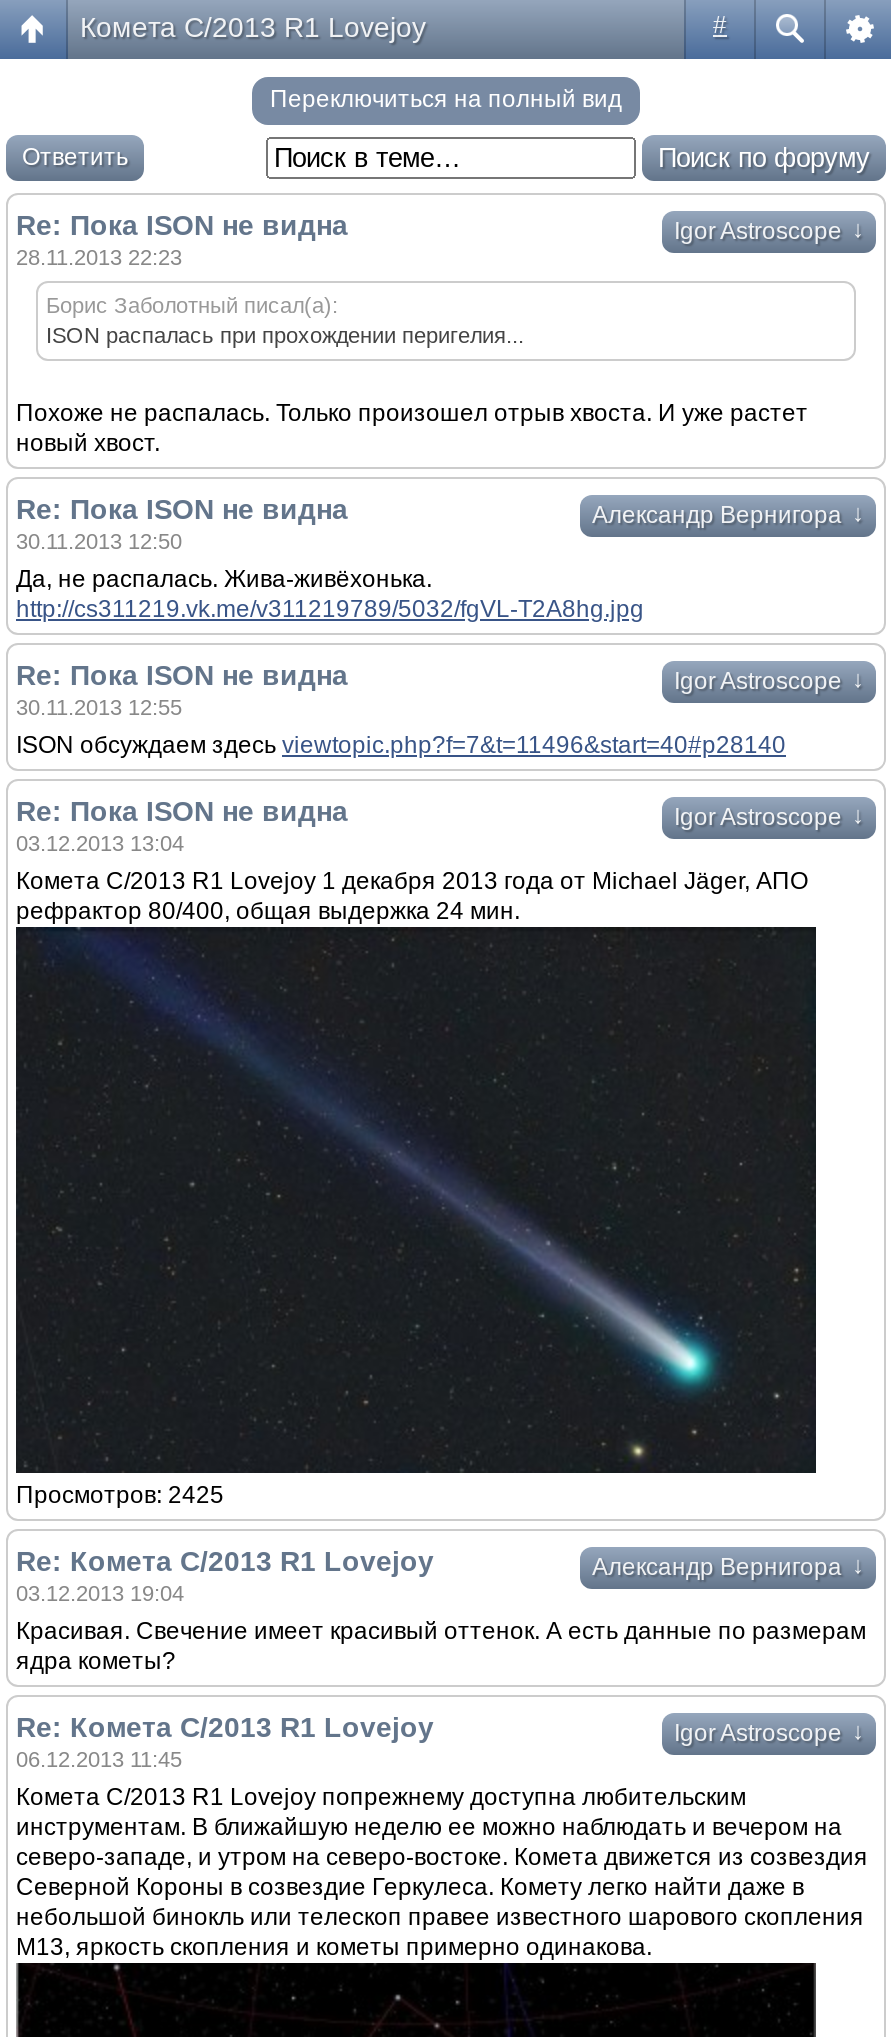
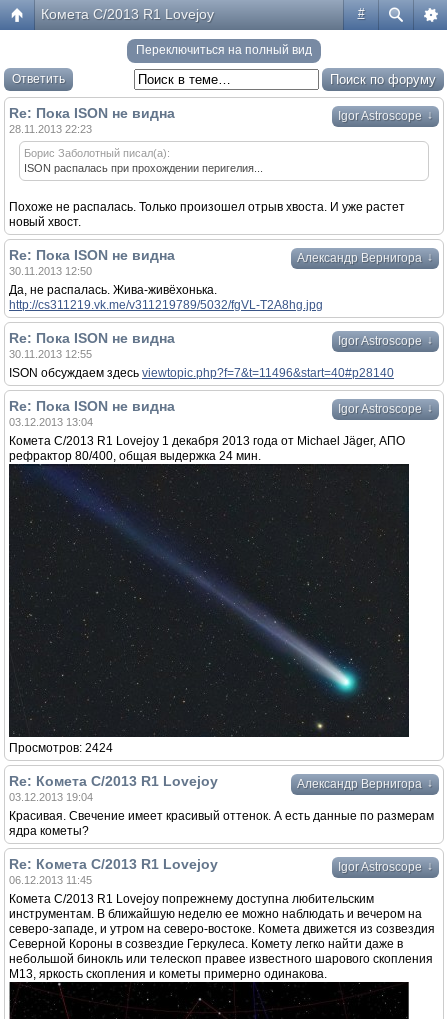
[16,1481,224,1509] Просмотров: 2425 -> [9,741,113,755] Просмотров: 2424

